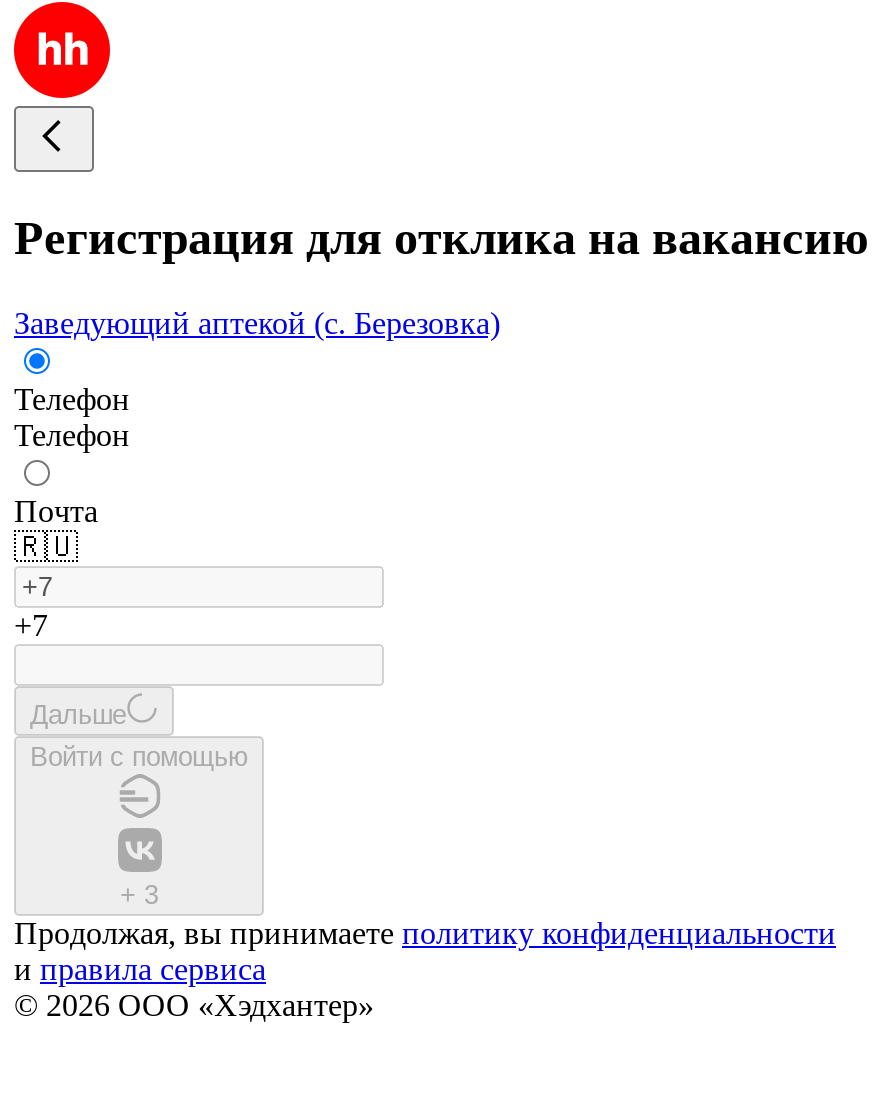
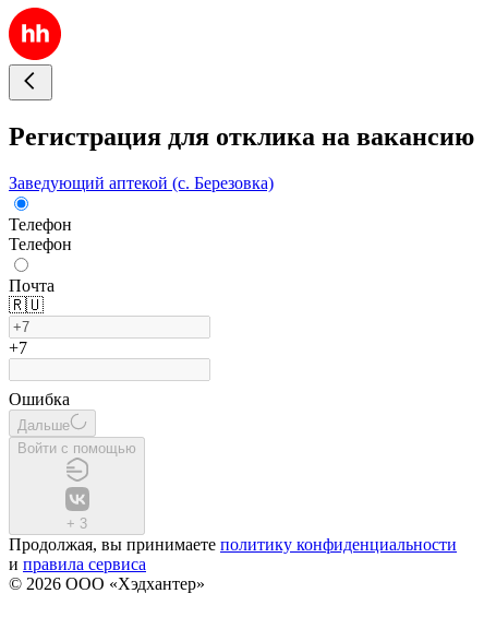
none -> [9,390,70,408] Ошибка

